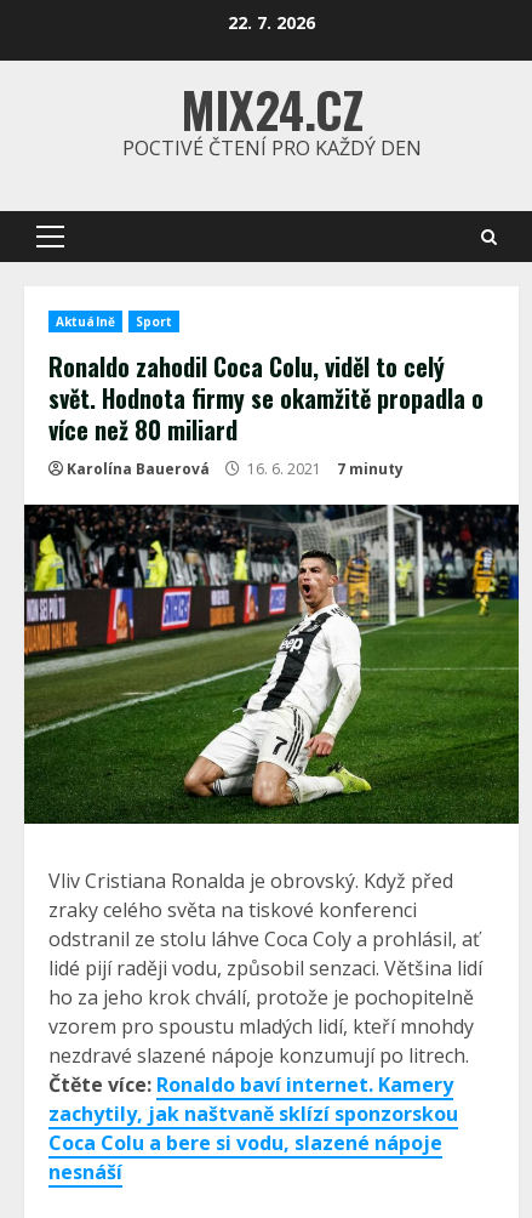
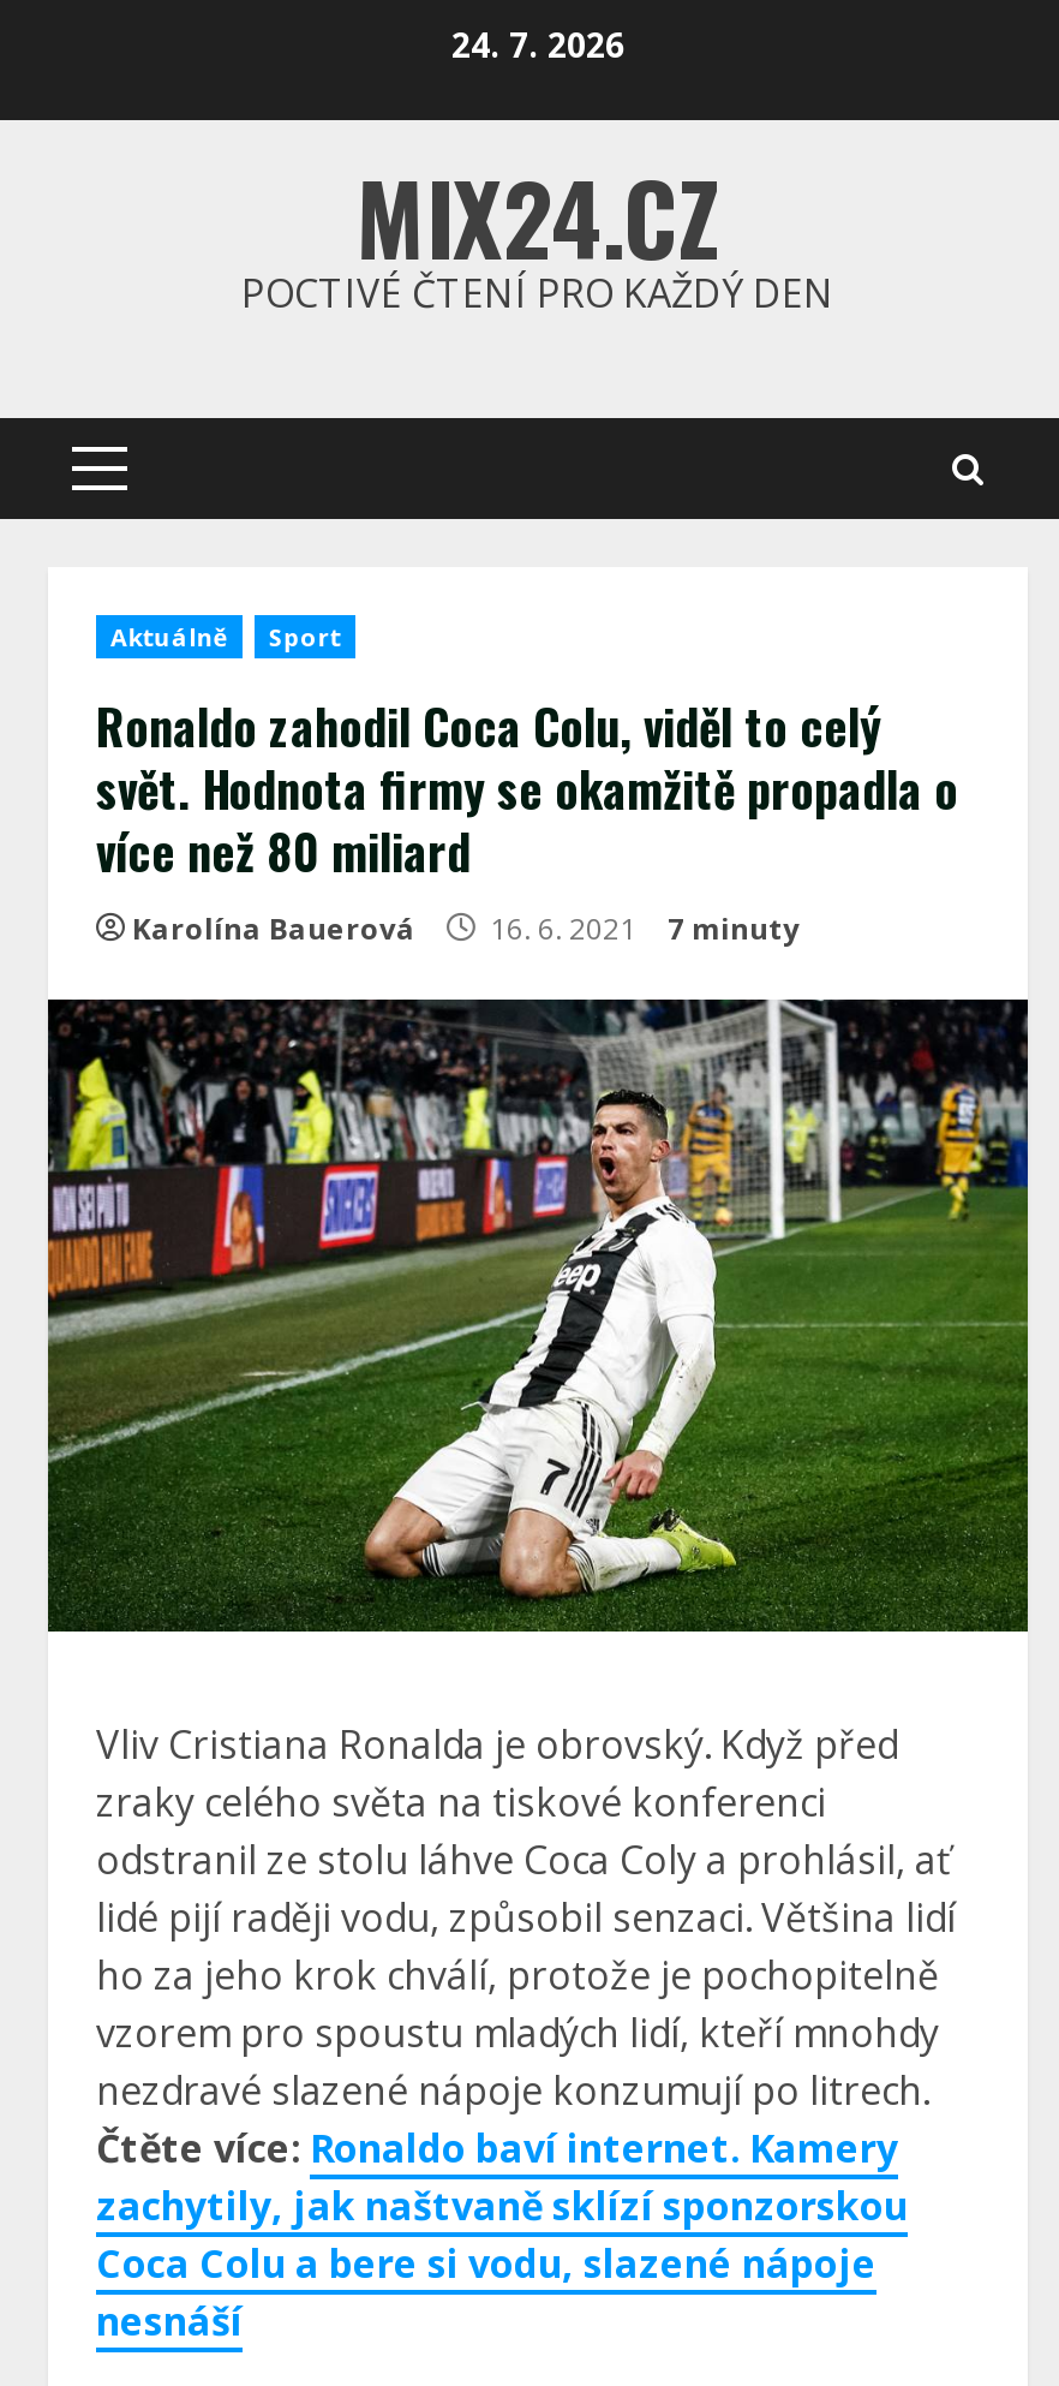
[228,10,315,33] 22. 7. 2026 -> [451,20,624,66] 24. 7. 2026

